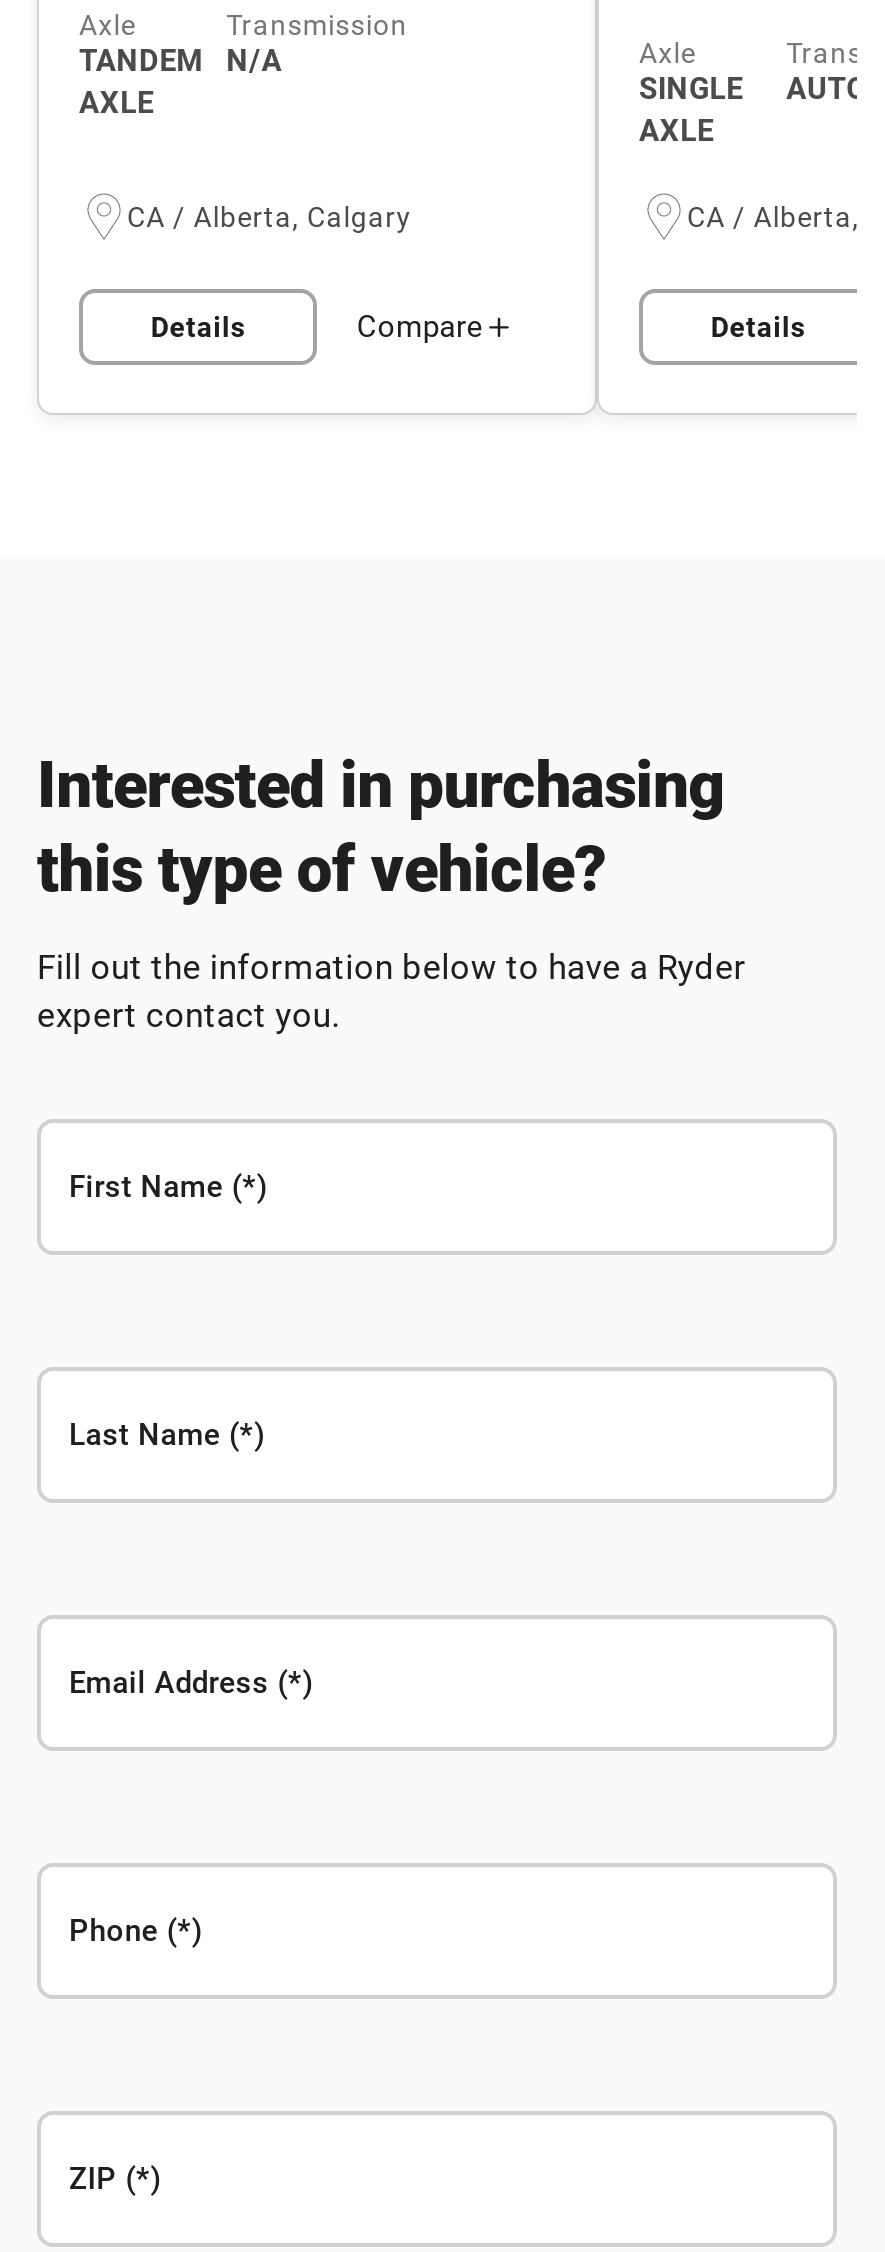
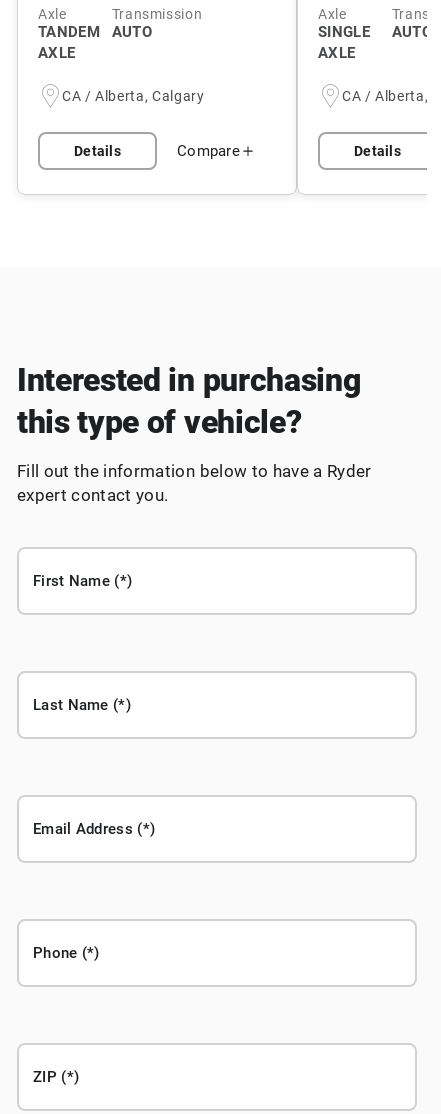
[226,43,282,79] N/A -> [112,23,152,41] AUTO

